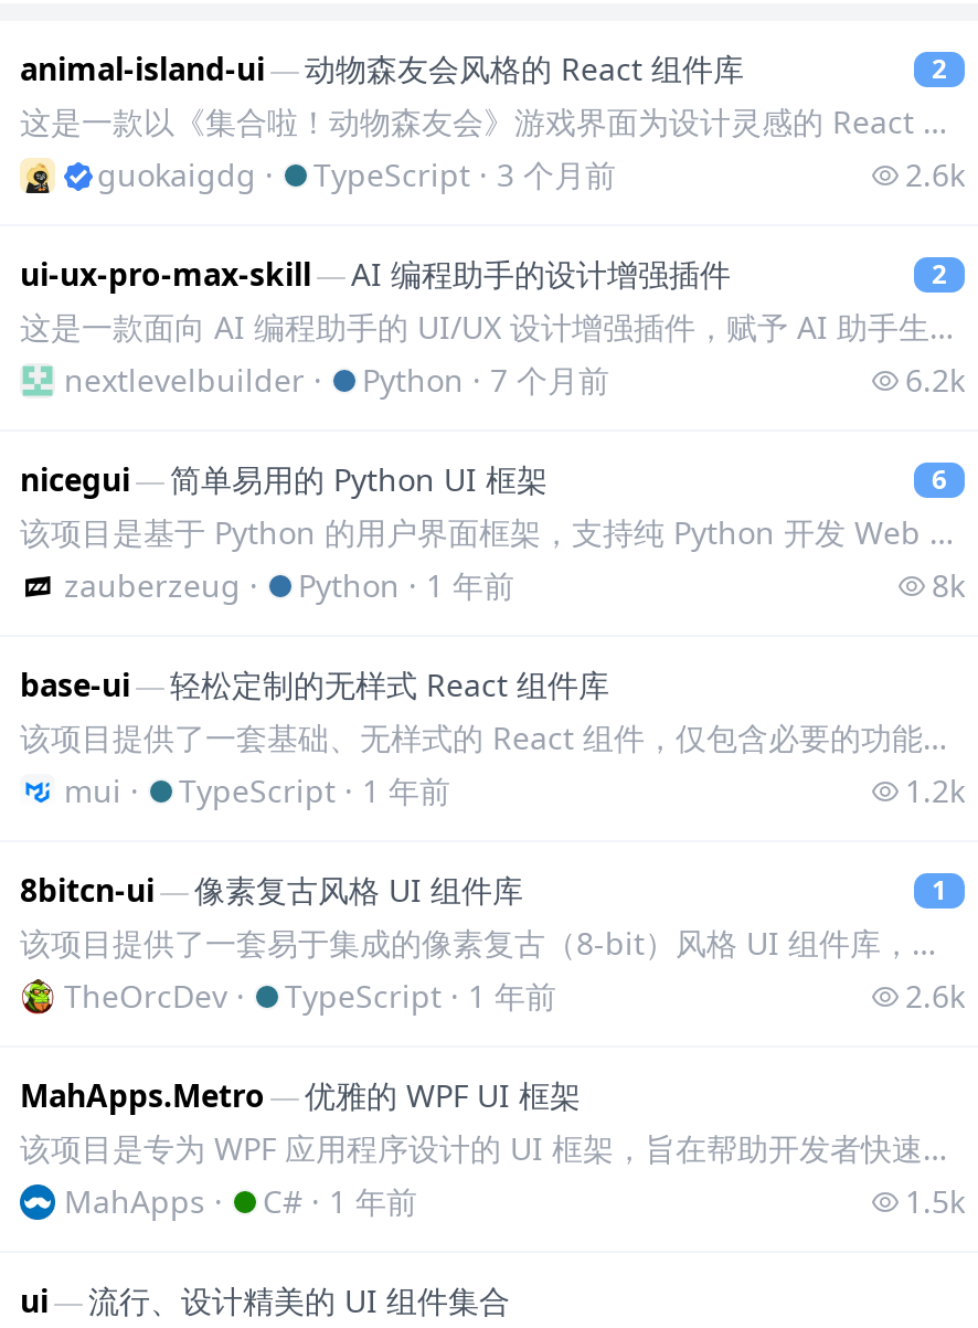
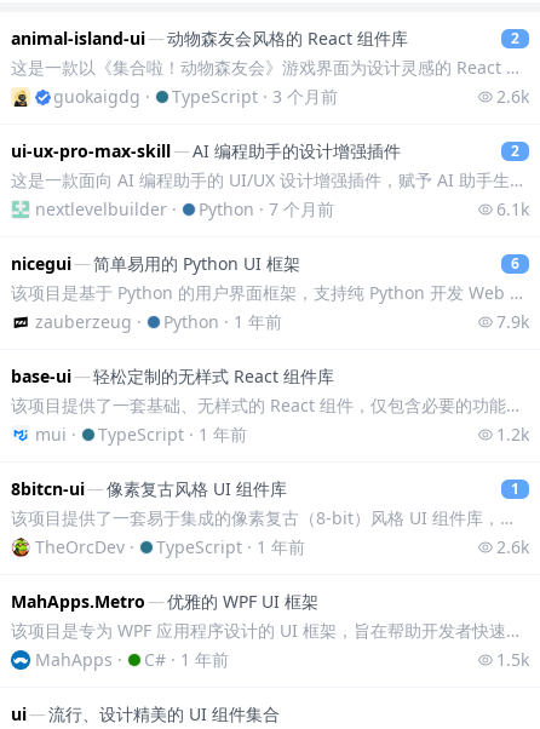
[905,359,965,401] 6.2k -> [496,197,529,220] 6.1k
[932,564,965,606] 8k -> [496,310,529,333] 7.9k

